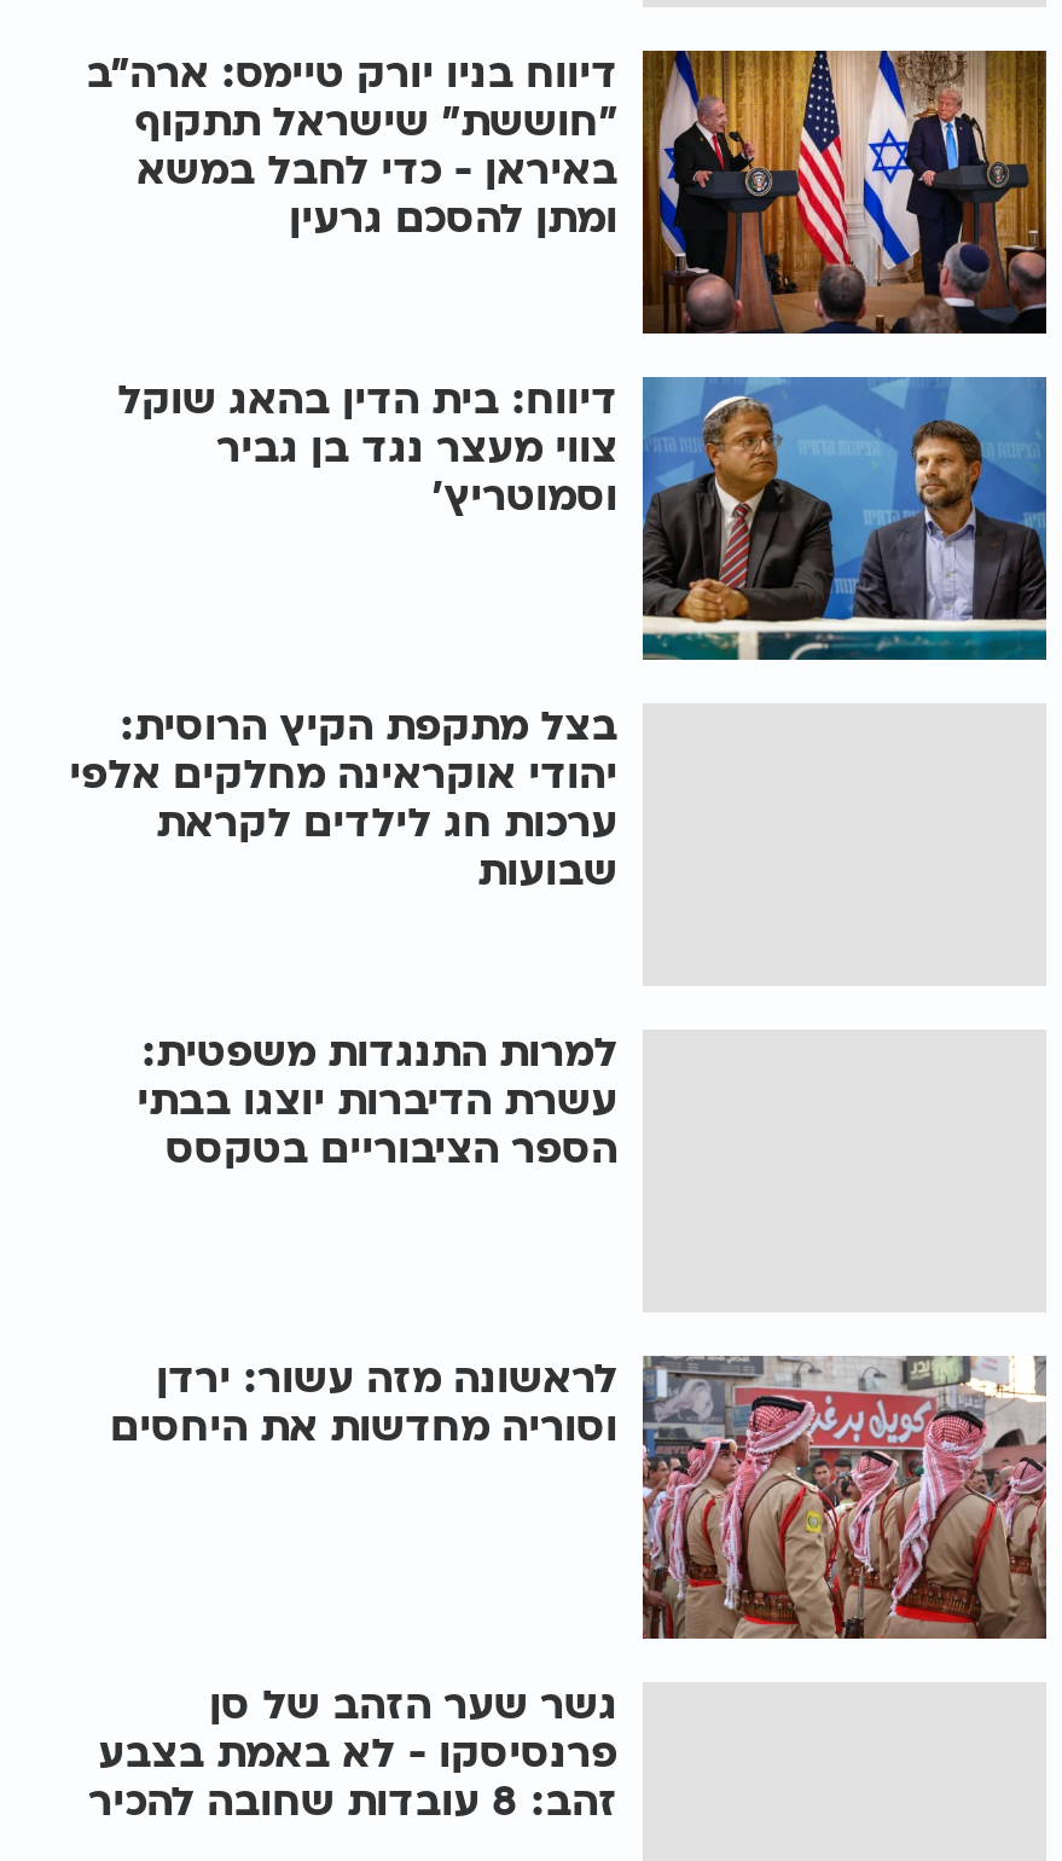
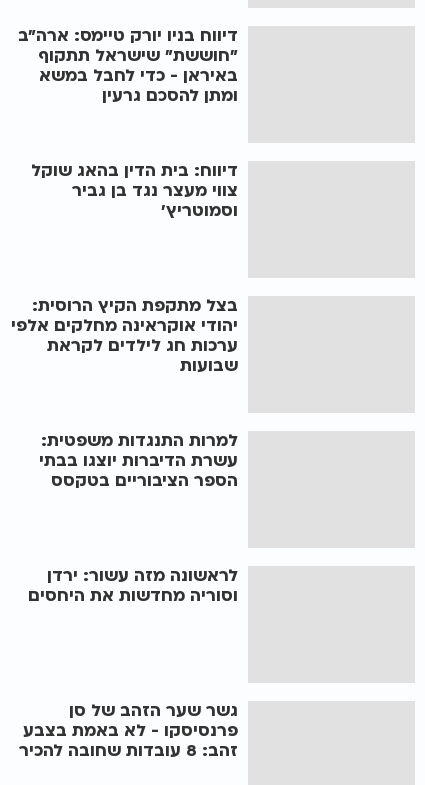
[640,48,1049,336] [image] -> none
[640,375,1049,662] [image] -> none
[640,1353,1049,1641] [image] -> none

